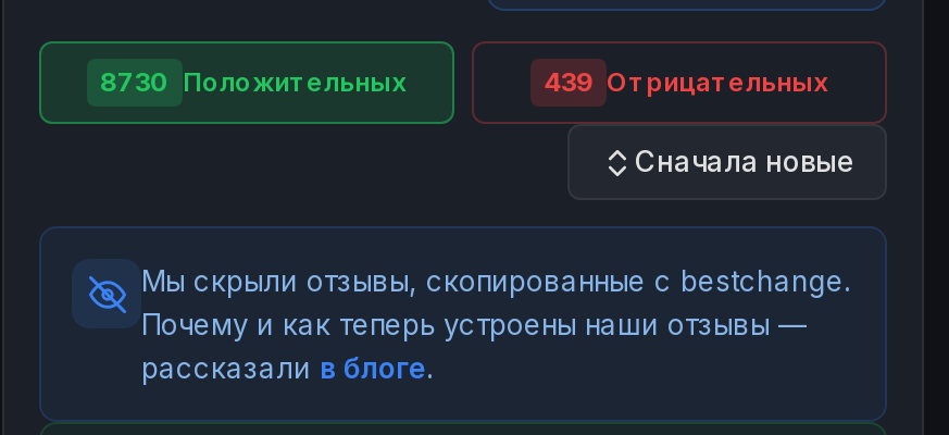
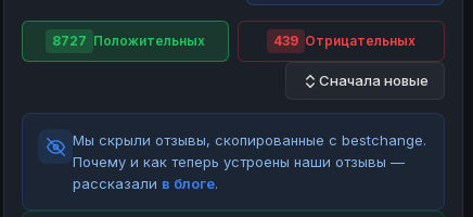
[100,65,407,98] 8730 Положительных -> [52,33,205,49] 8727 Положительных

